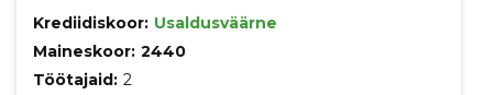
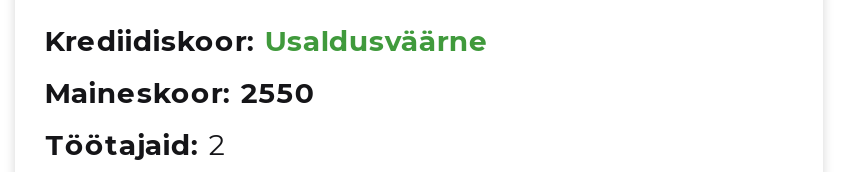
[33,41,186,61] Maineskoor: 2440 -> [45,74,315,110] Maineskoor: 2550

